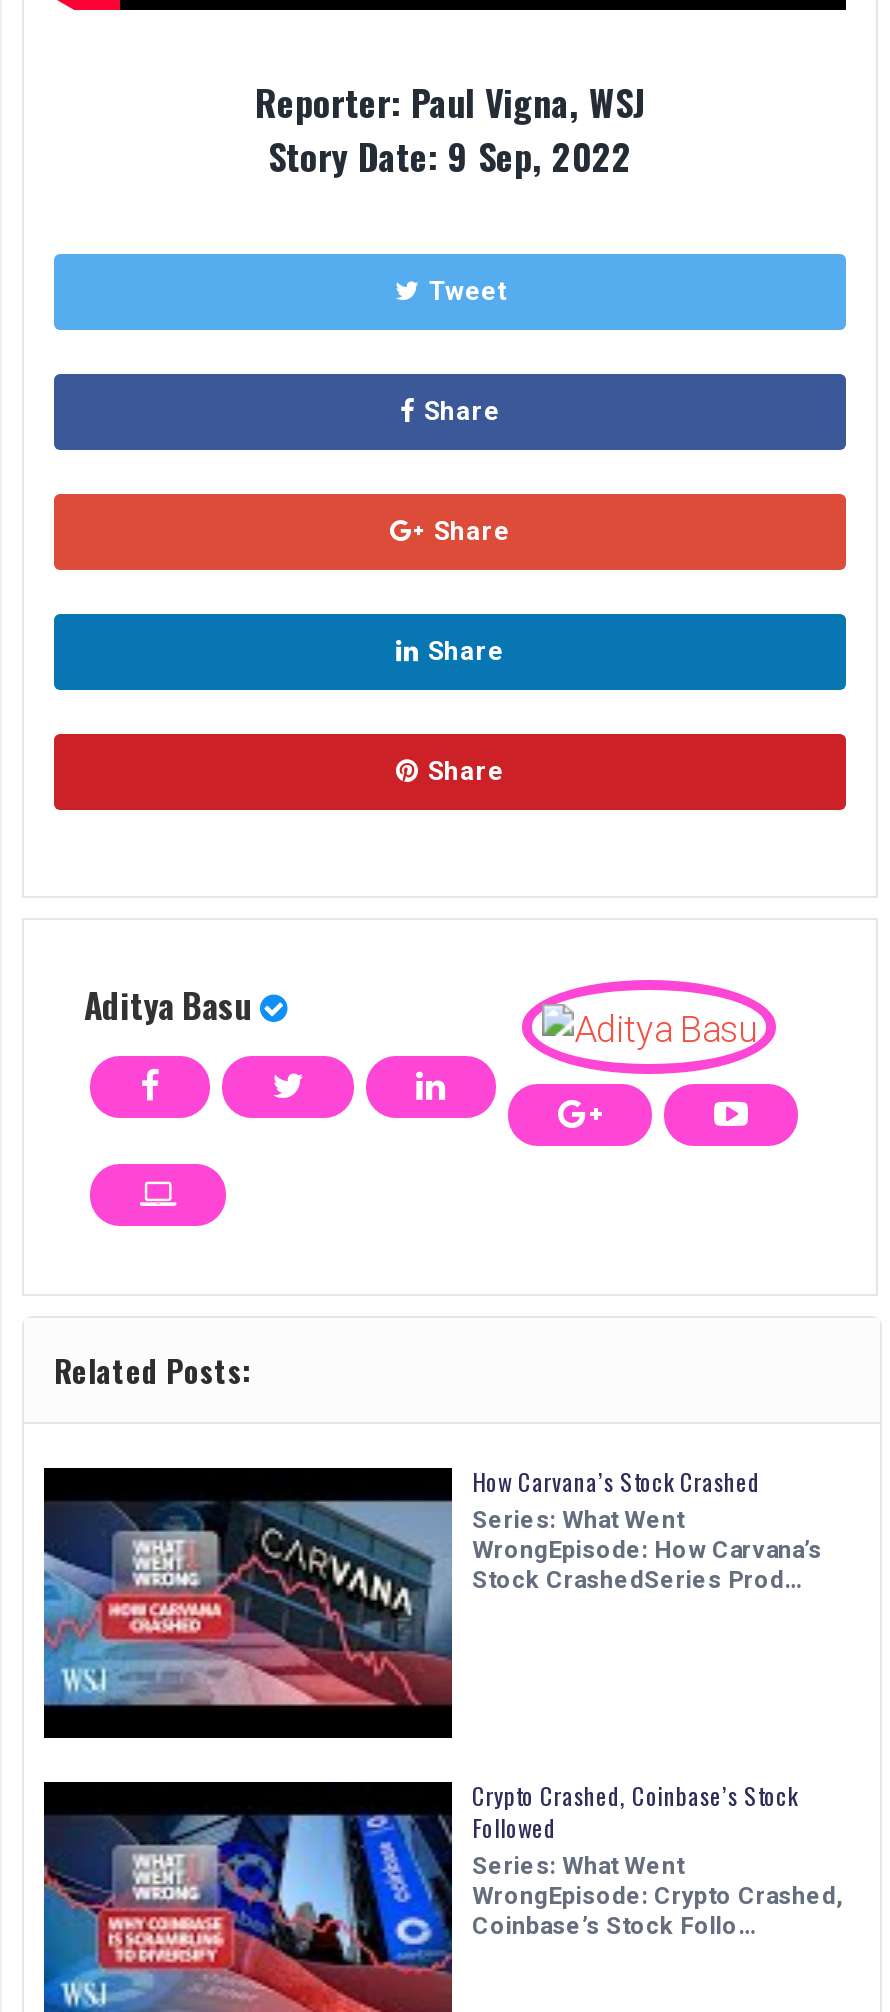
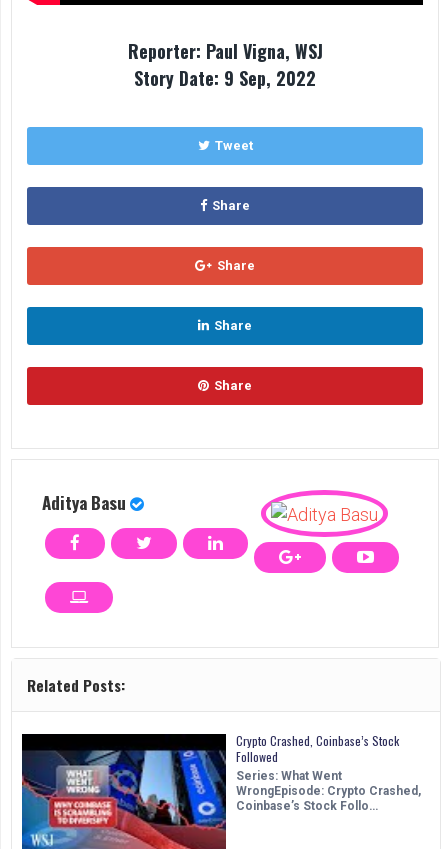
[42,1464,822,1740] [image] | How Carvana’s Stock Crashed | Series: What Went | WrongEpisode: How Carvana’s | Stock CrashedSeries Prod… -> none

